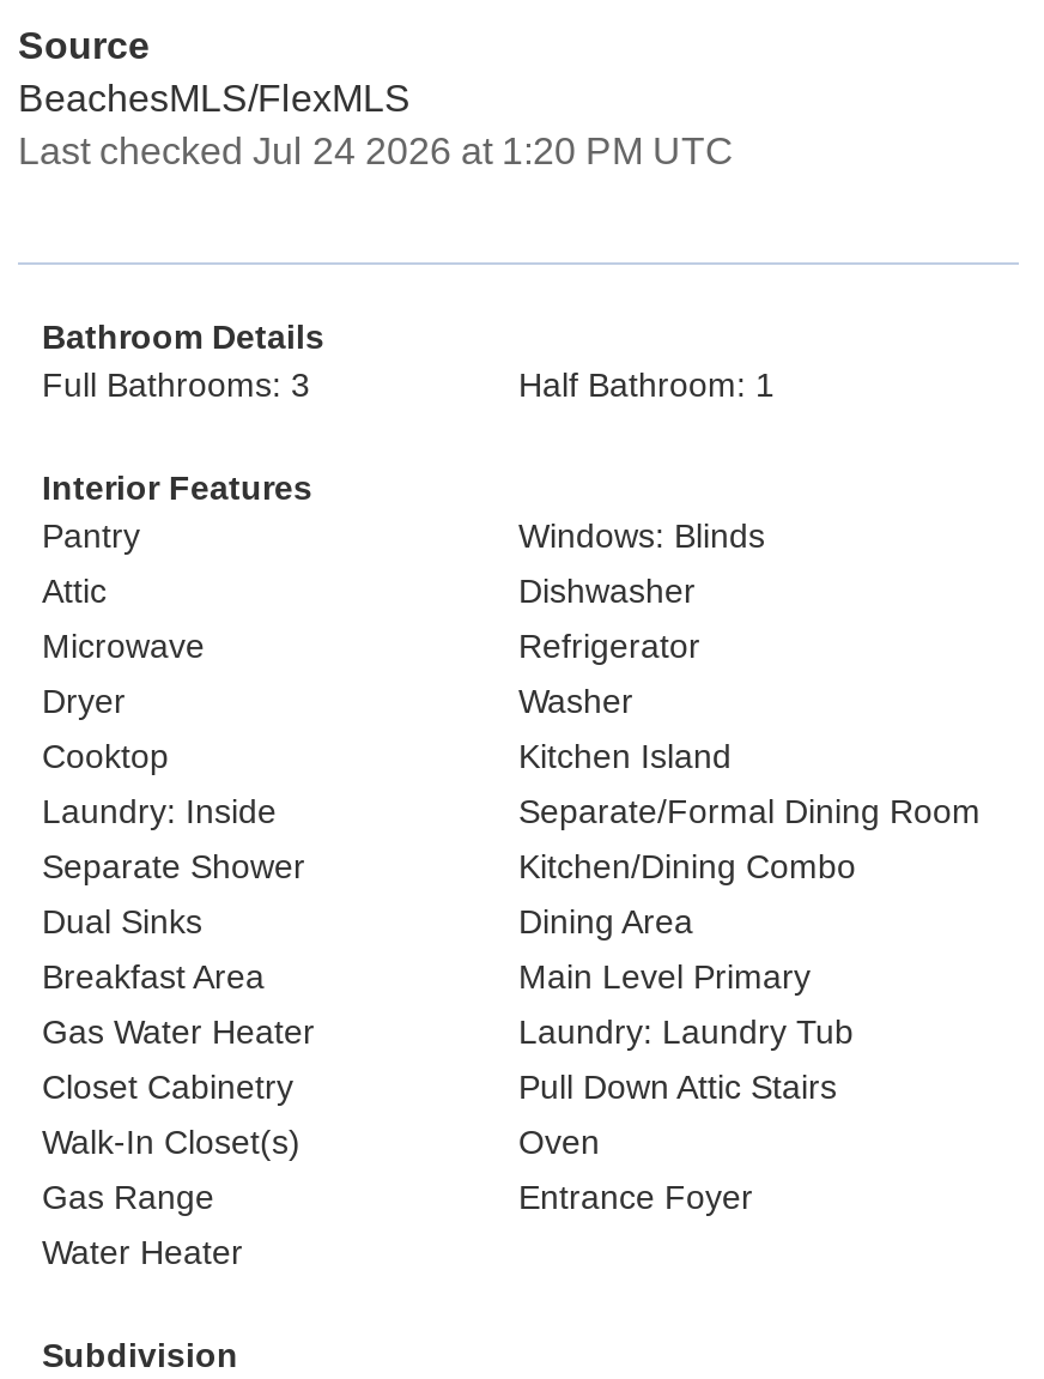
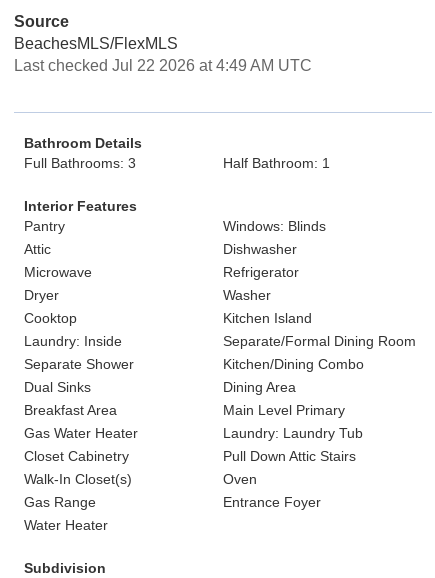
[18,131,734,171] Last checked Jul 24 2026 at 1:20 PM UTC -> [14,57,312,74] Last checked Jul 22 2026 at 4:49 AM UTC

